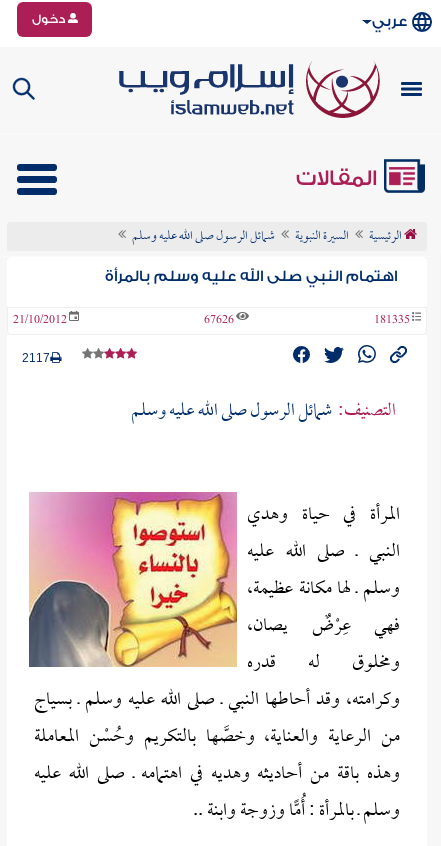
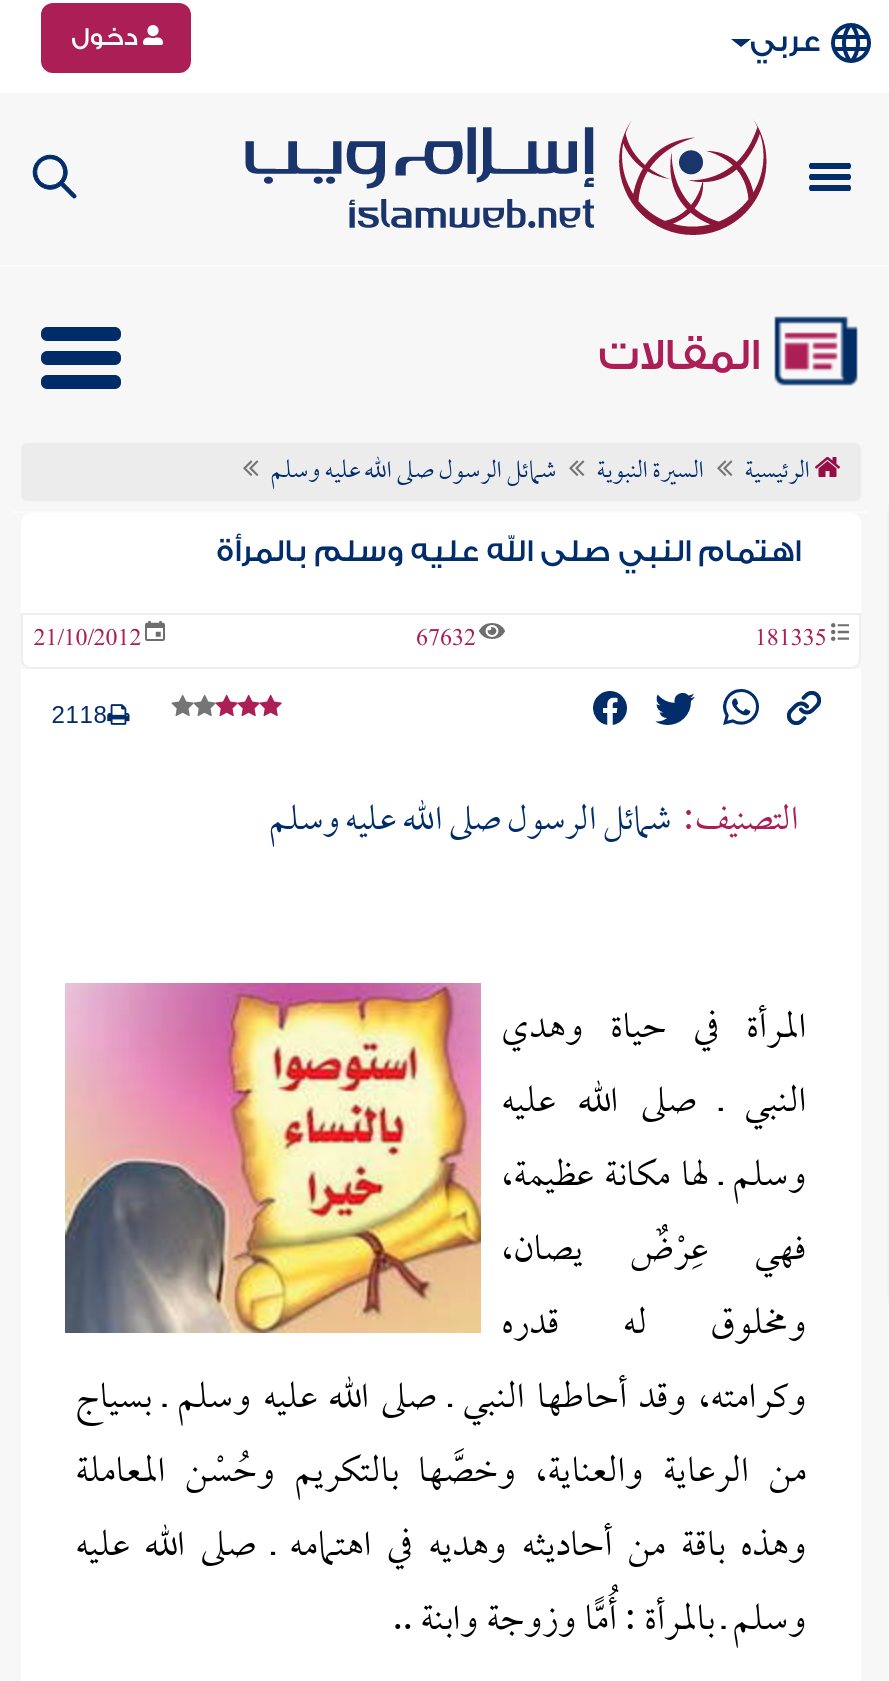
[204,310,234,332] 67626 -> [416,619,476,663] 67632
[22,351,50,365] 2117 -> [52,701,108,729] 2118

